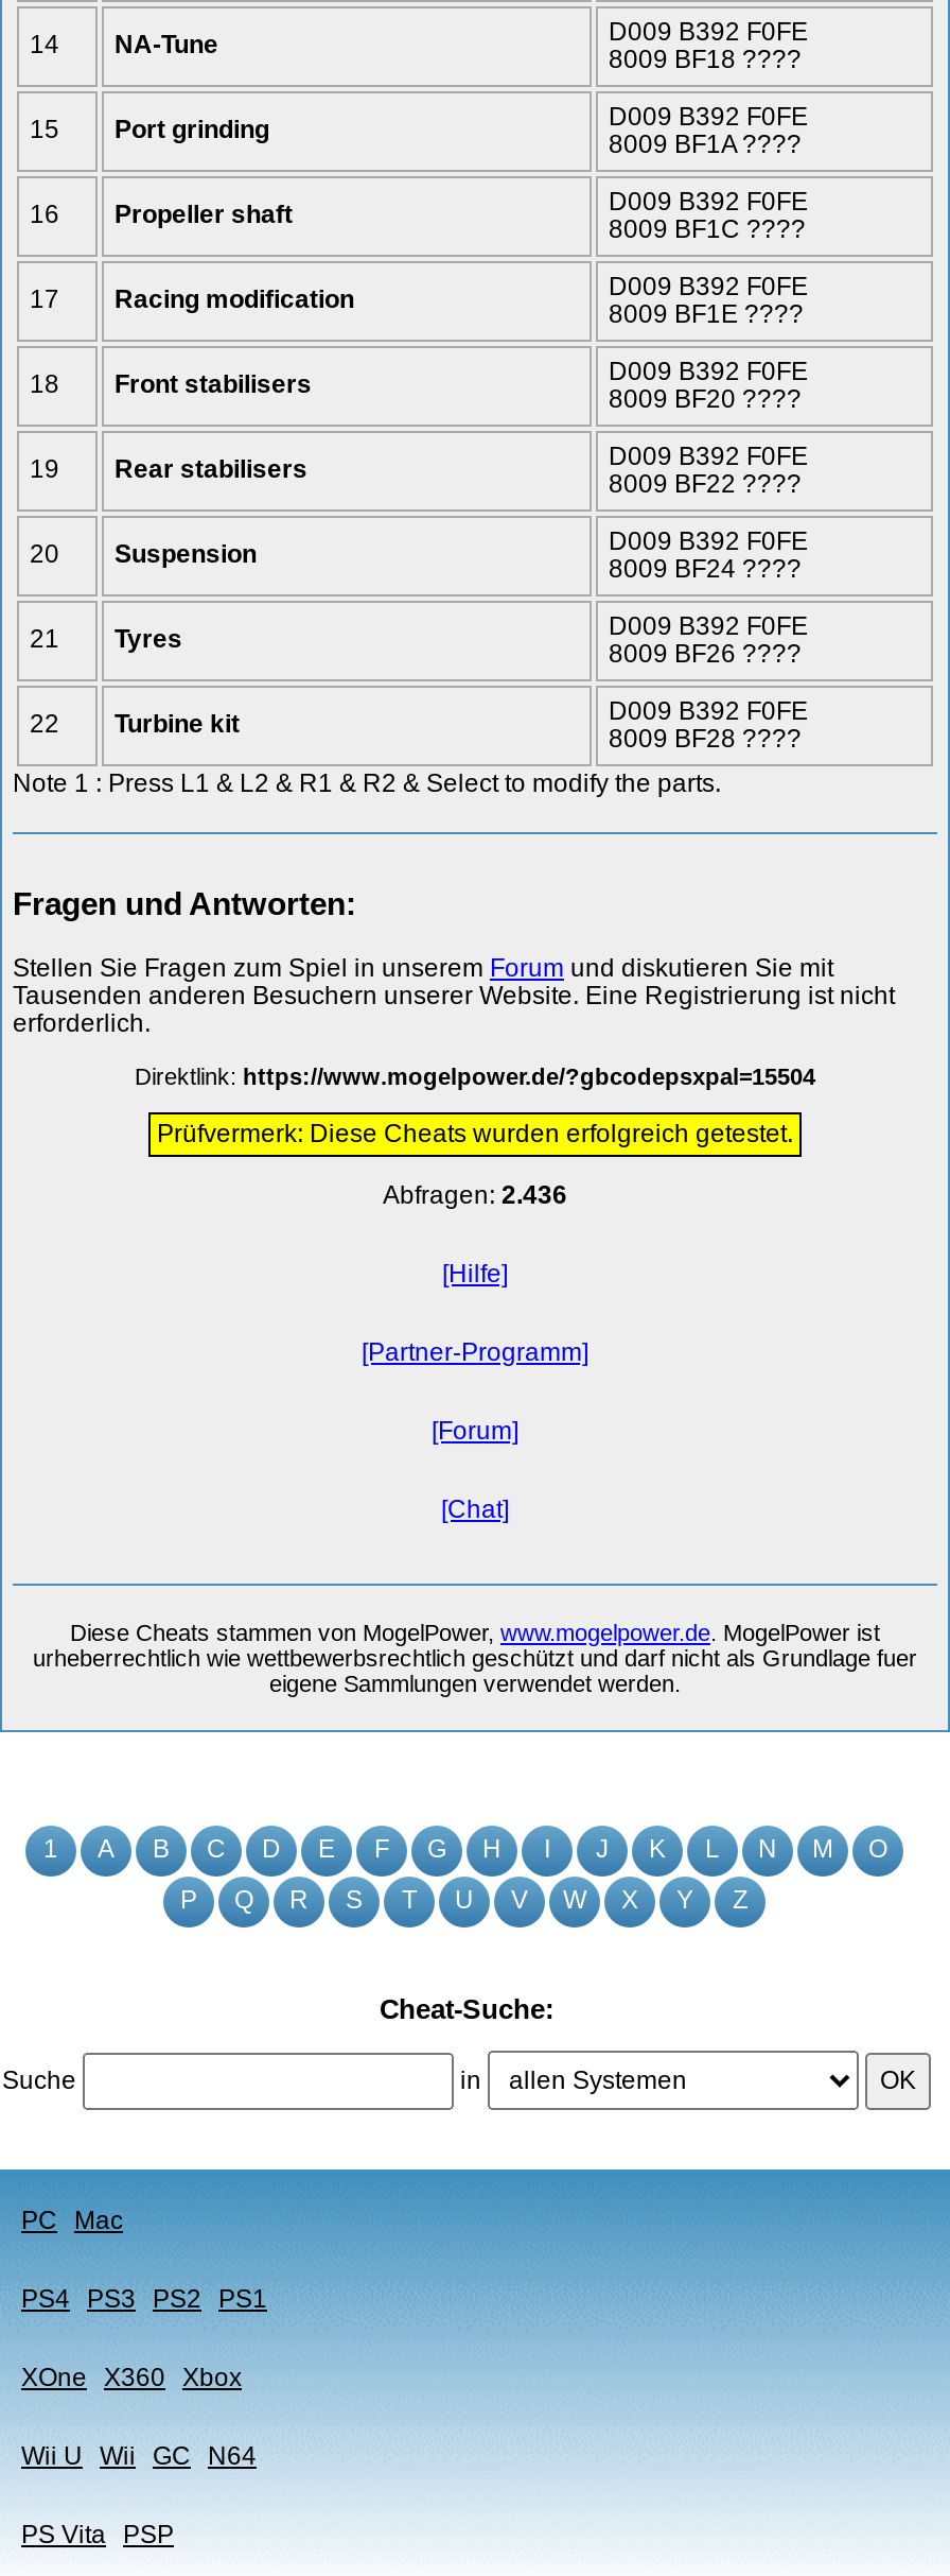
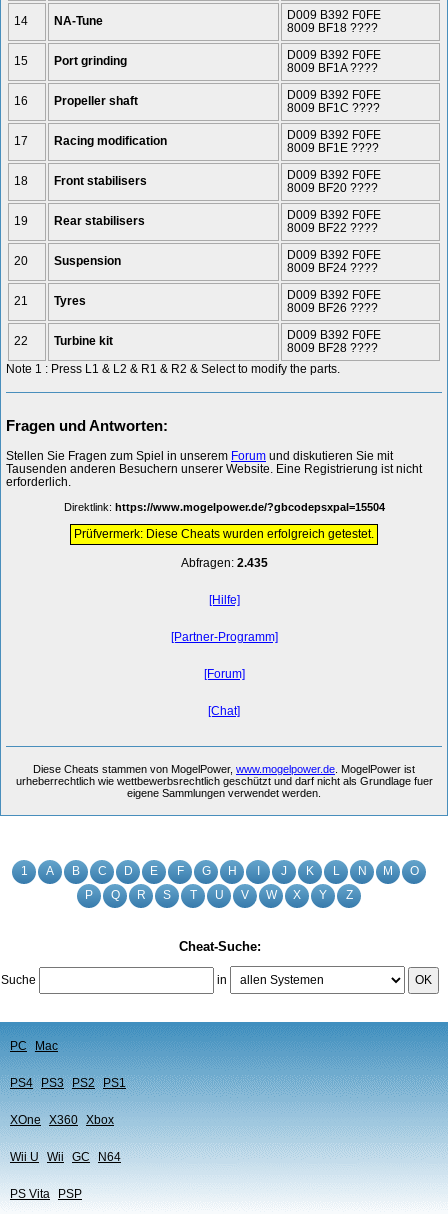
[383,1179,567,1209] Abfragen: 2.436 -> [180,556,267,570] Abfragen: 2.435

